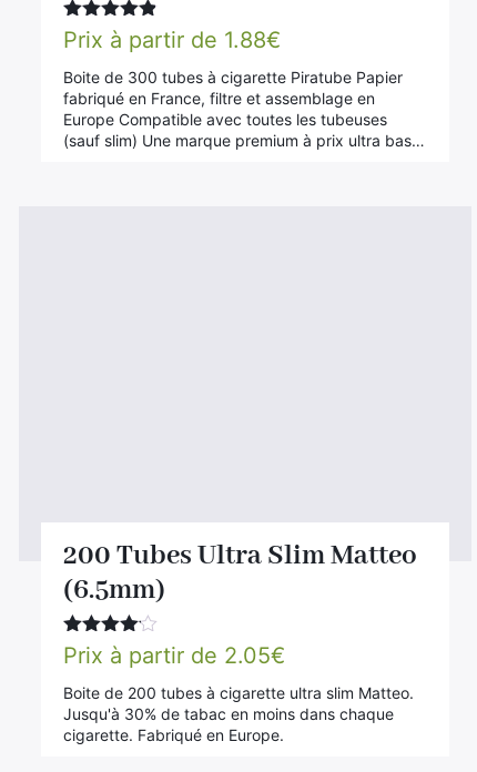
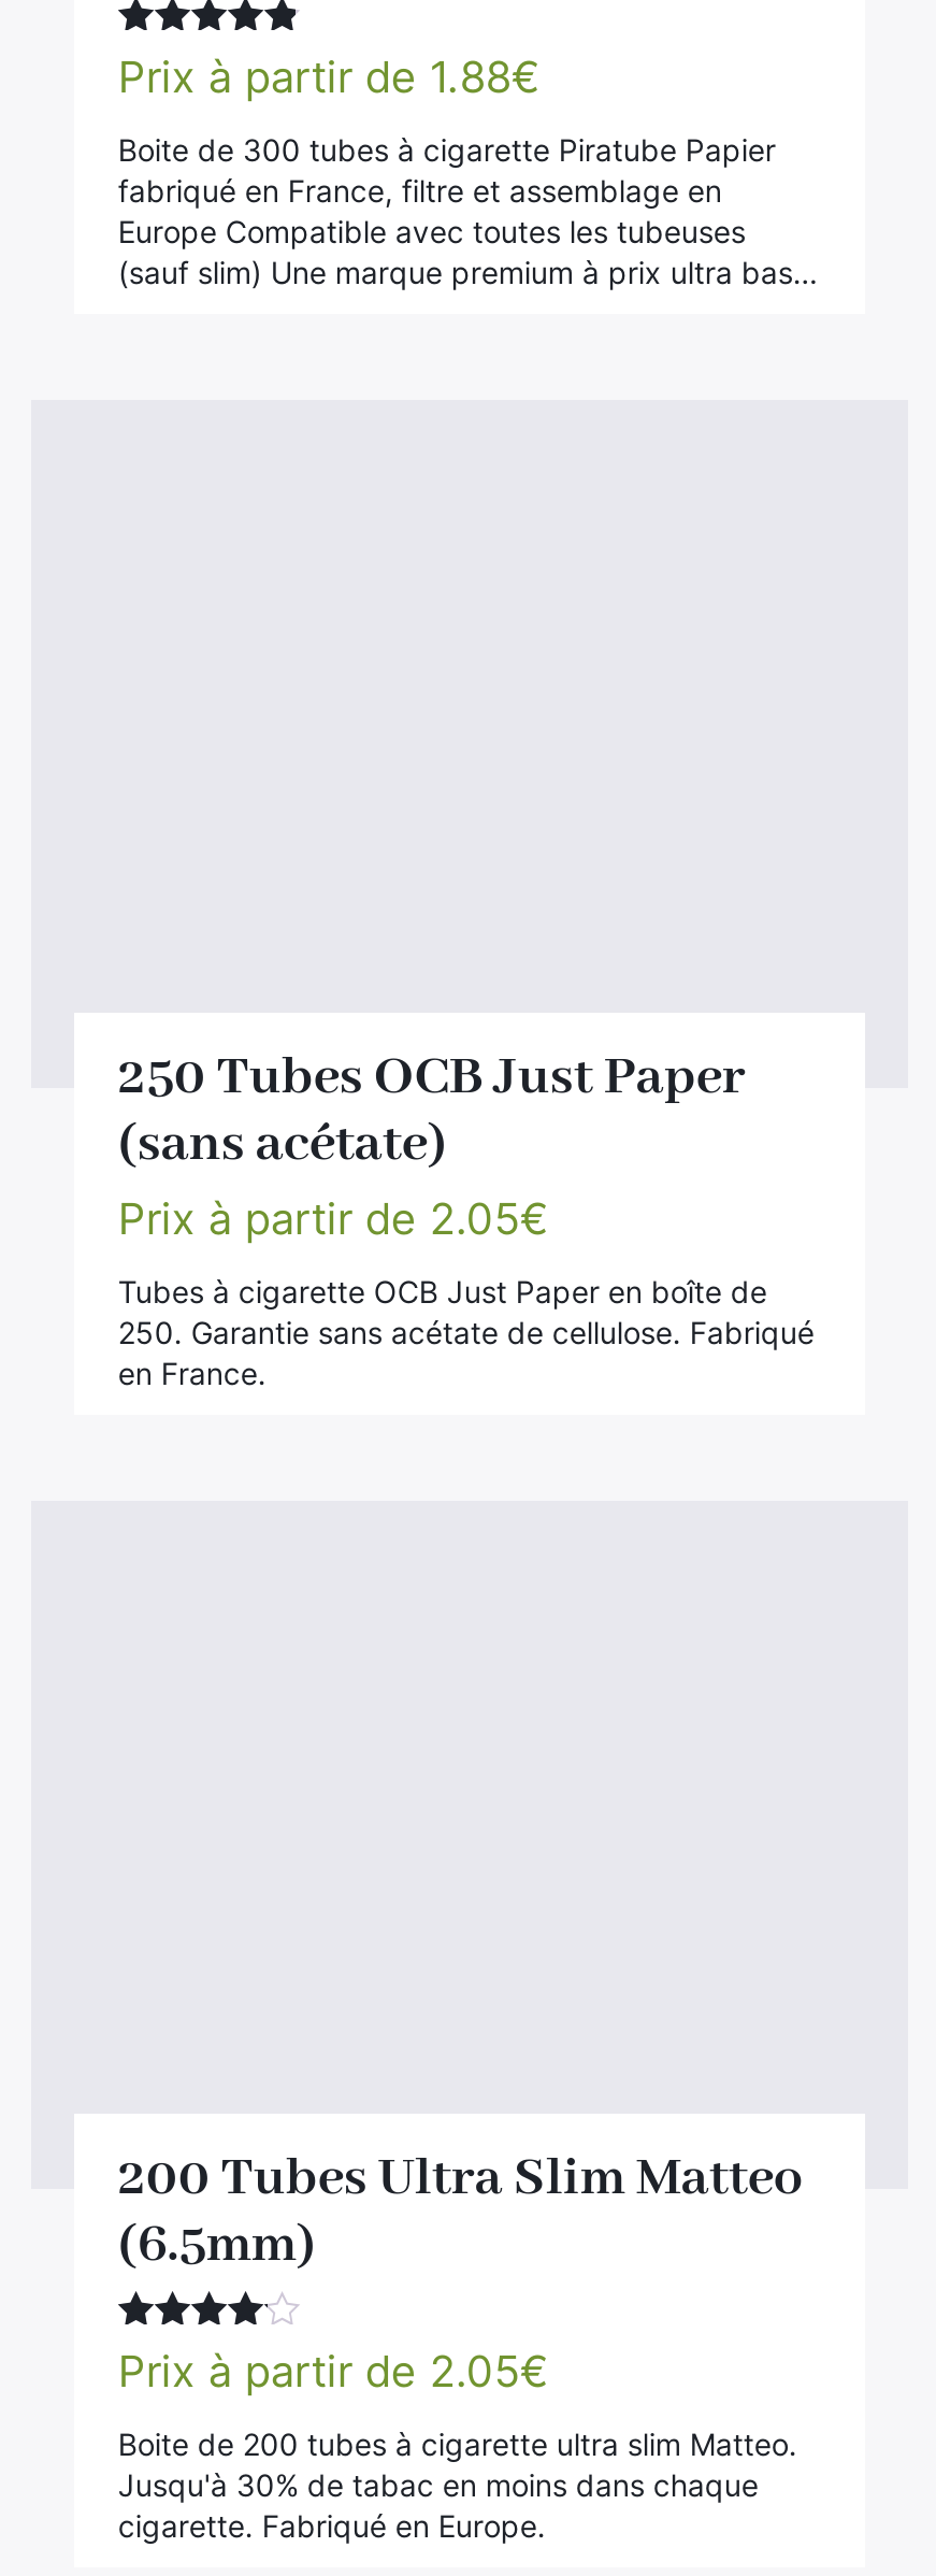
none -> [118,1043,814,1391] 250 Tubes OCB Just Paper | (sans acétate) | Prix à partir de 2.05€ | Tubes à cigarette OCB Just Paper en boîte de | 250. Garantie sans acétate de cellulose. Fabriqué | en France.

